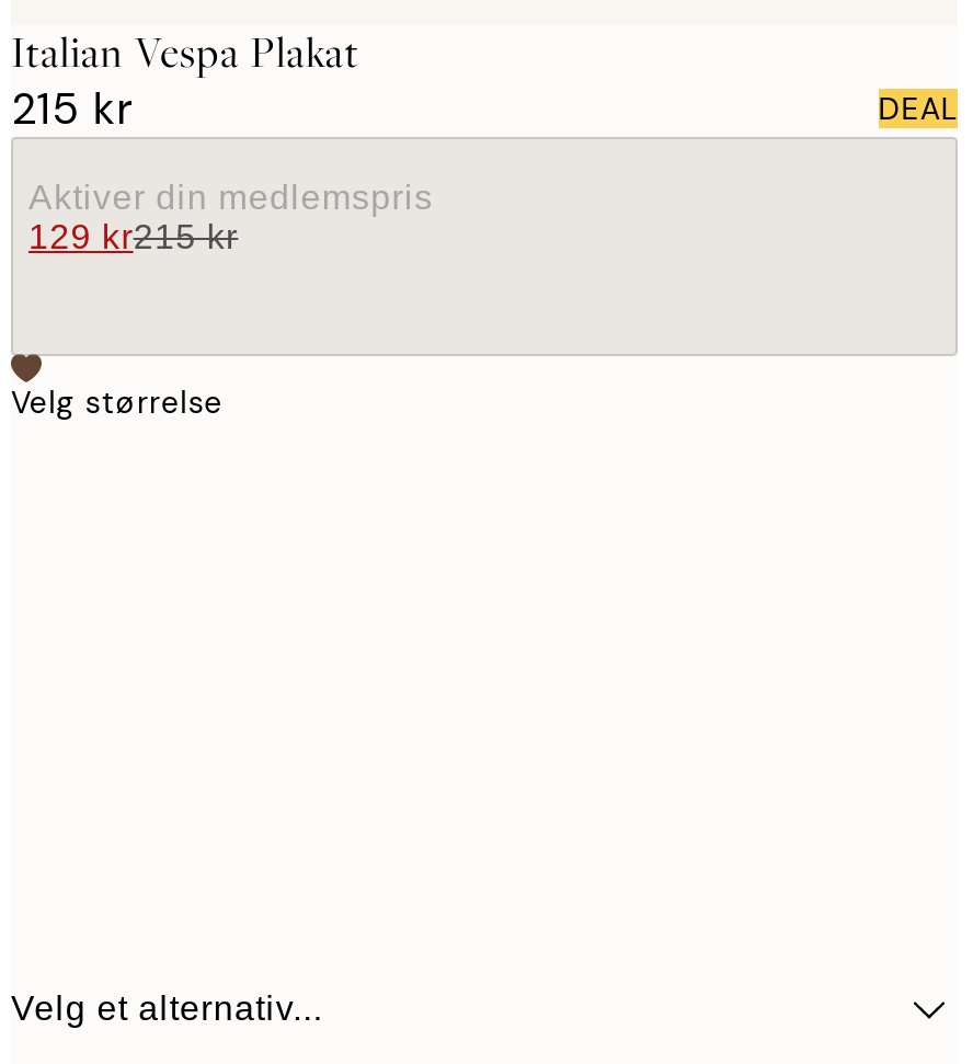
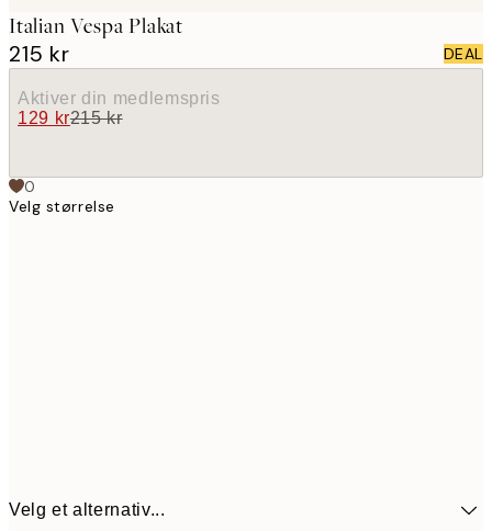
none -> [24,178,36,196] 0

